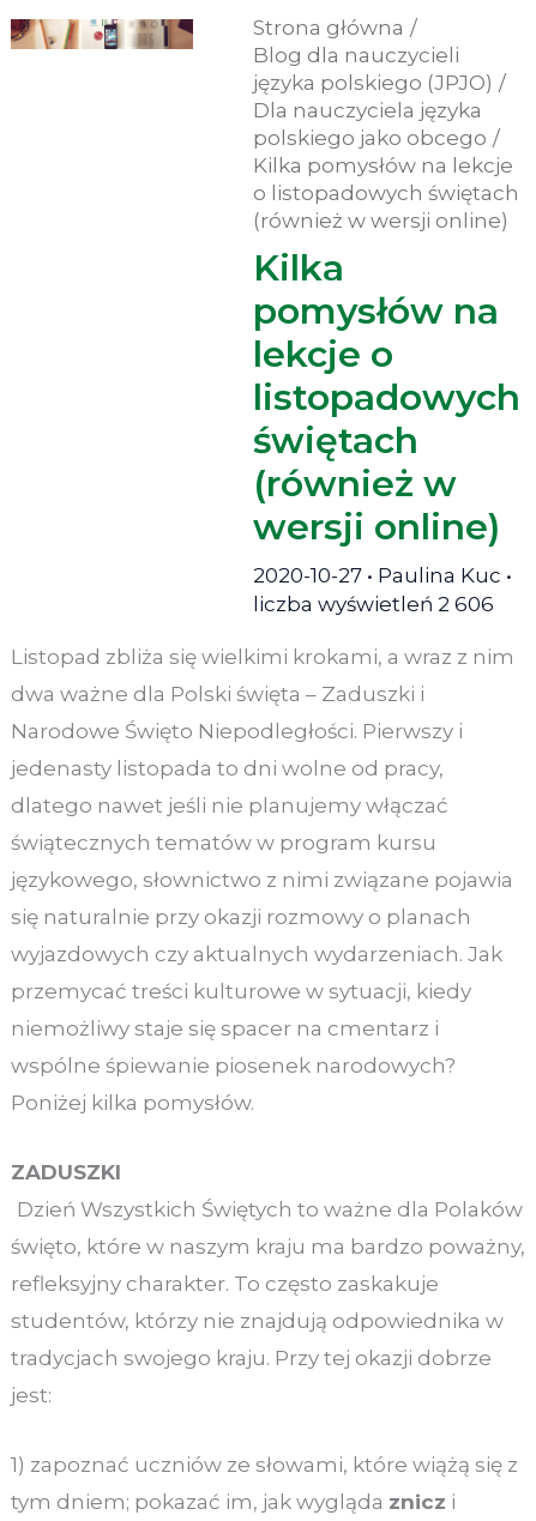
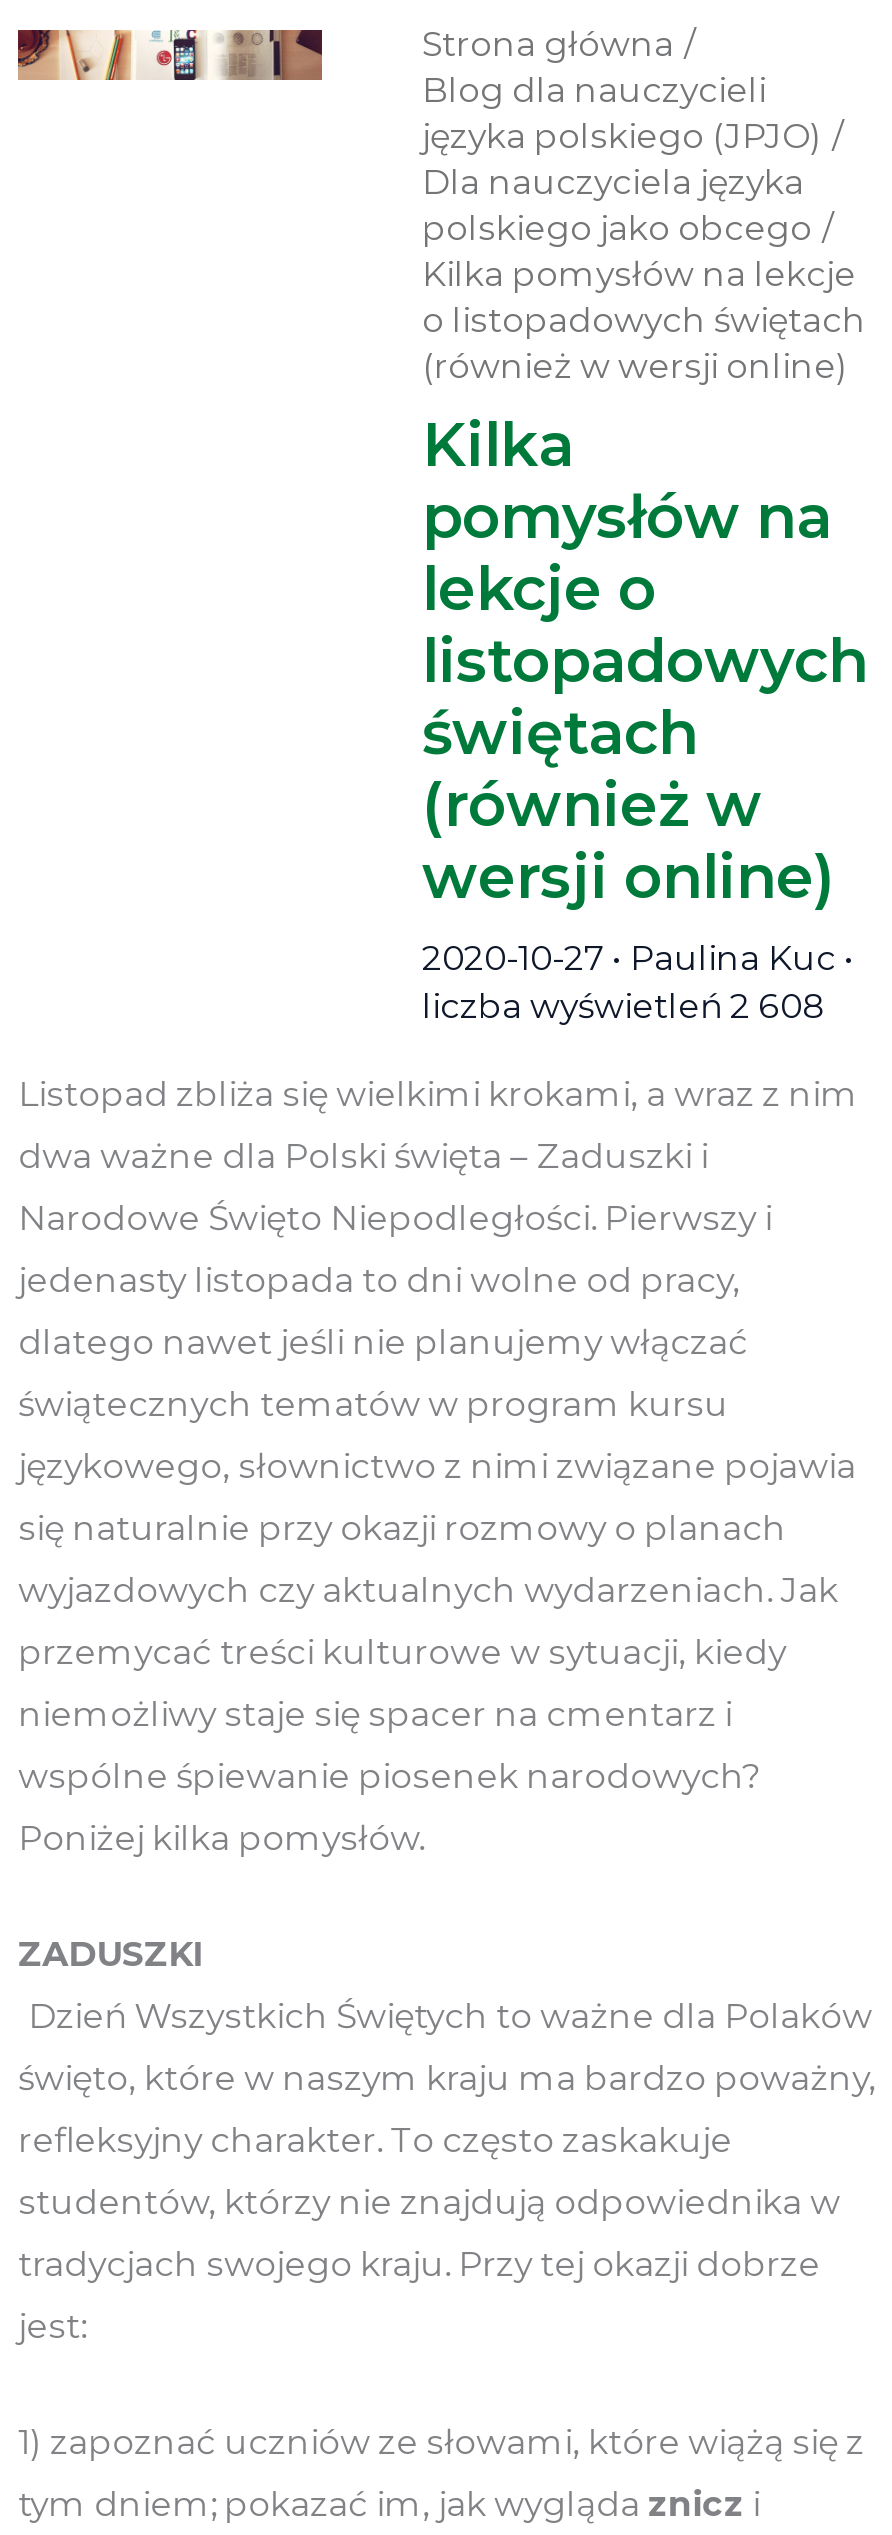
[253,592,494,616] liczba wyświetleń 2 606 -> [422,986,824,1026] liczba wyświetleń 2 608

